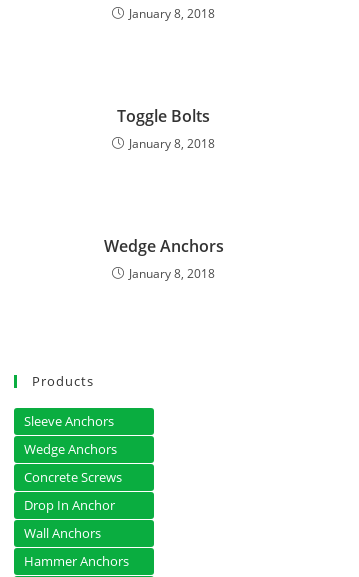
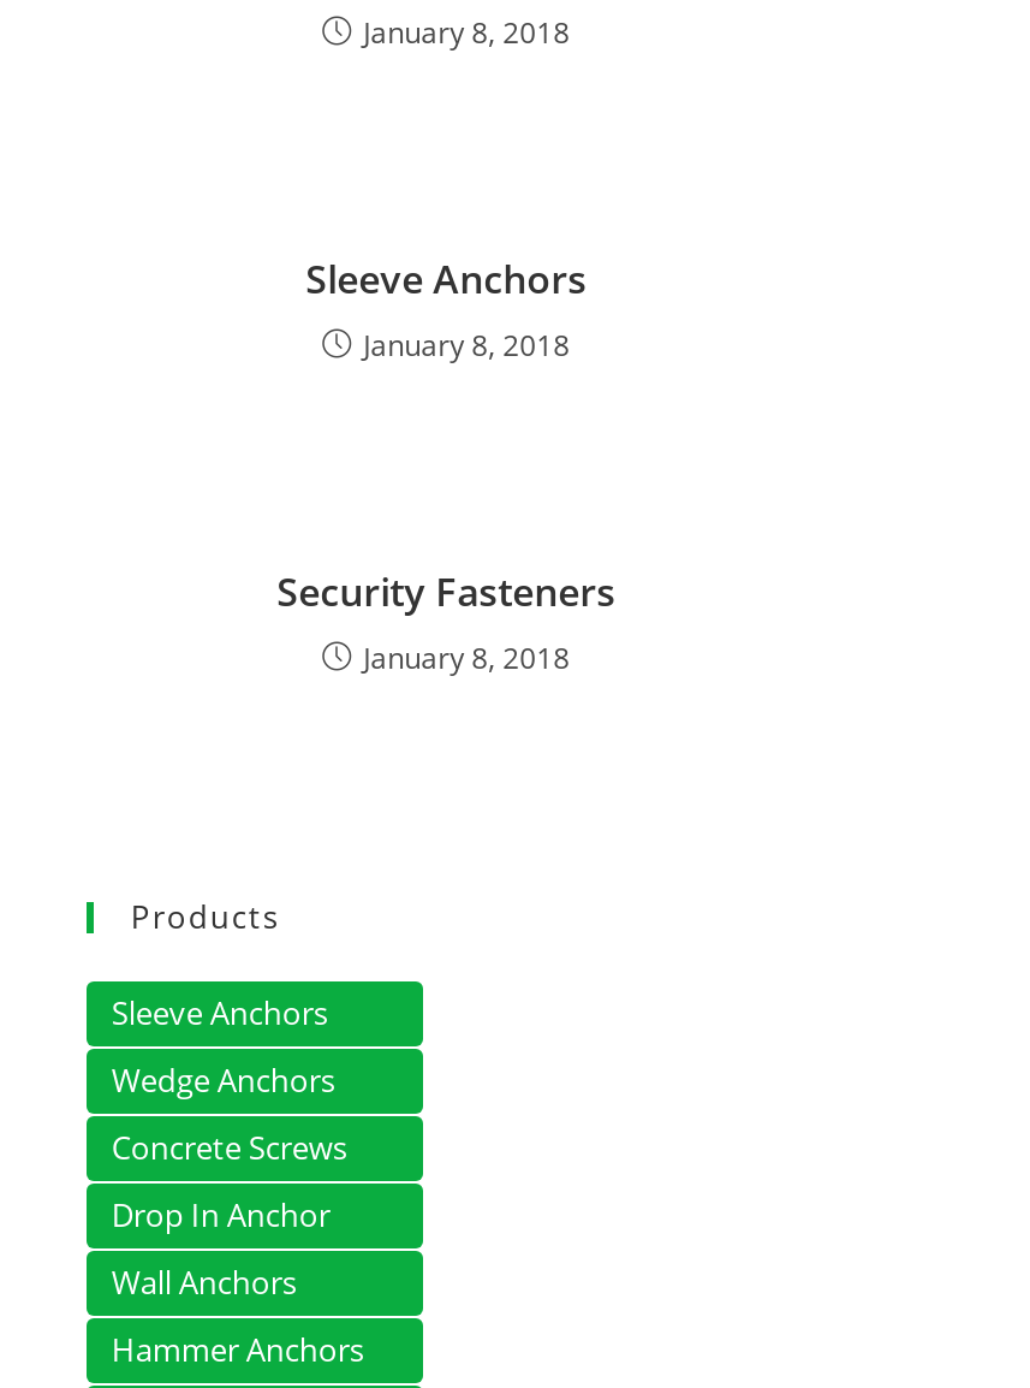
[117,105,210,127] Toggle Bolts -> [306,252,587,305] Sleeve Anchors
[104,235,224,257] Wedge Anchors -> [277,565,616,618] Security Fasteners

